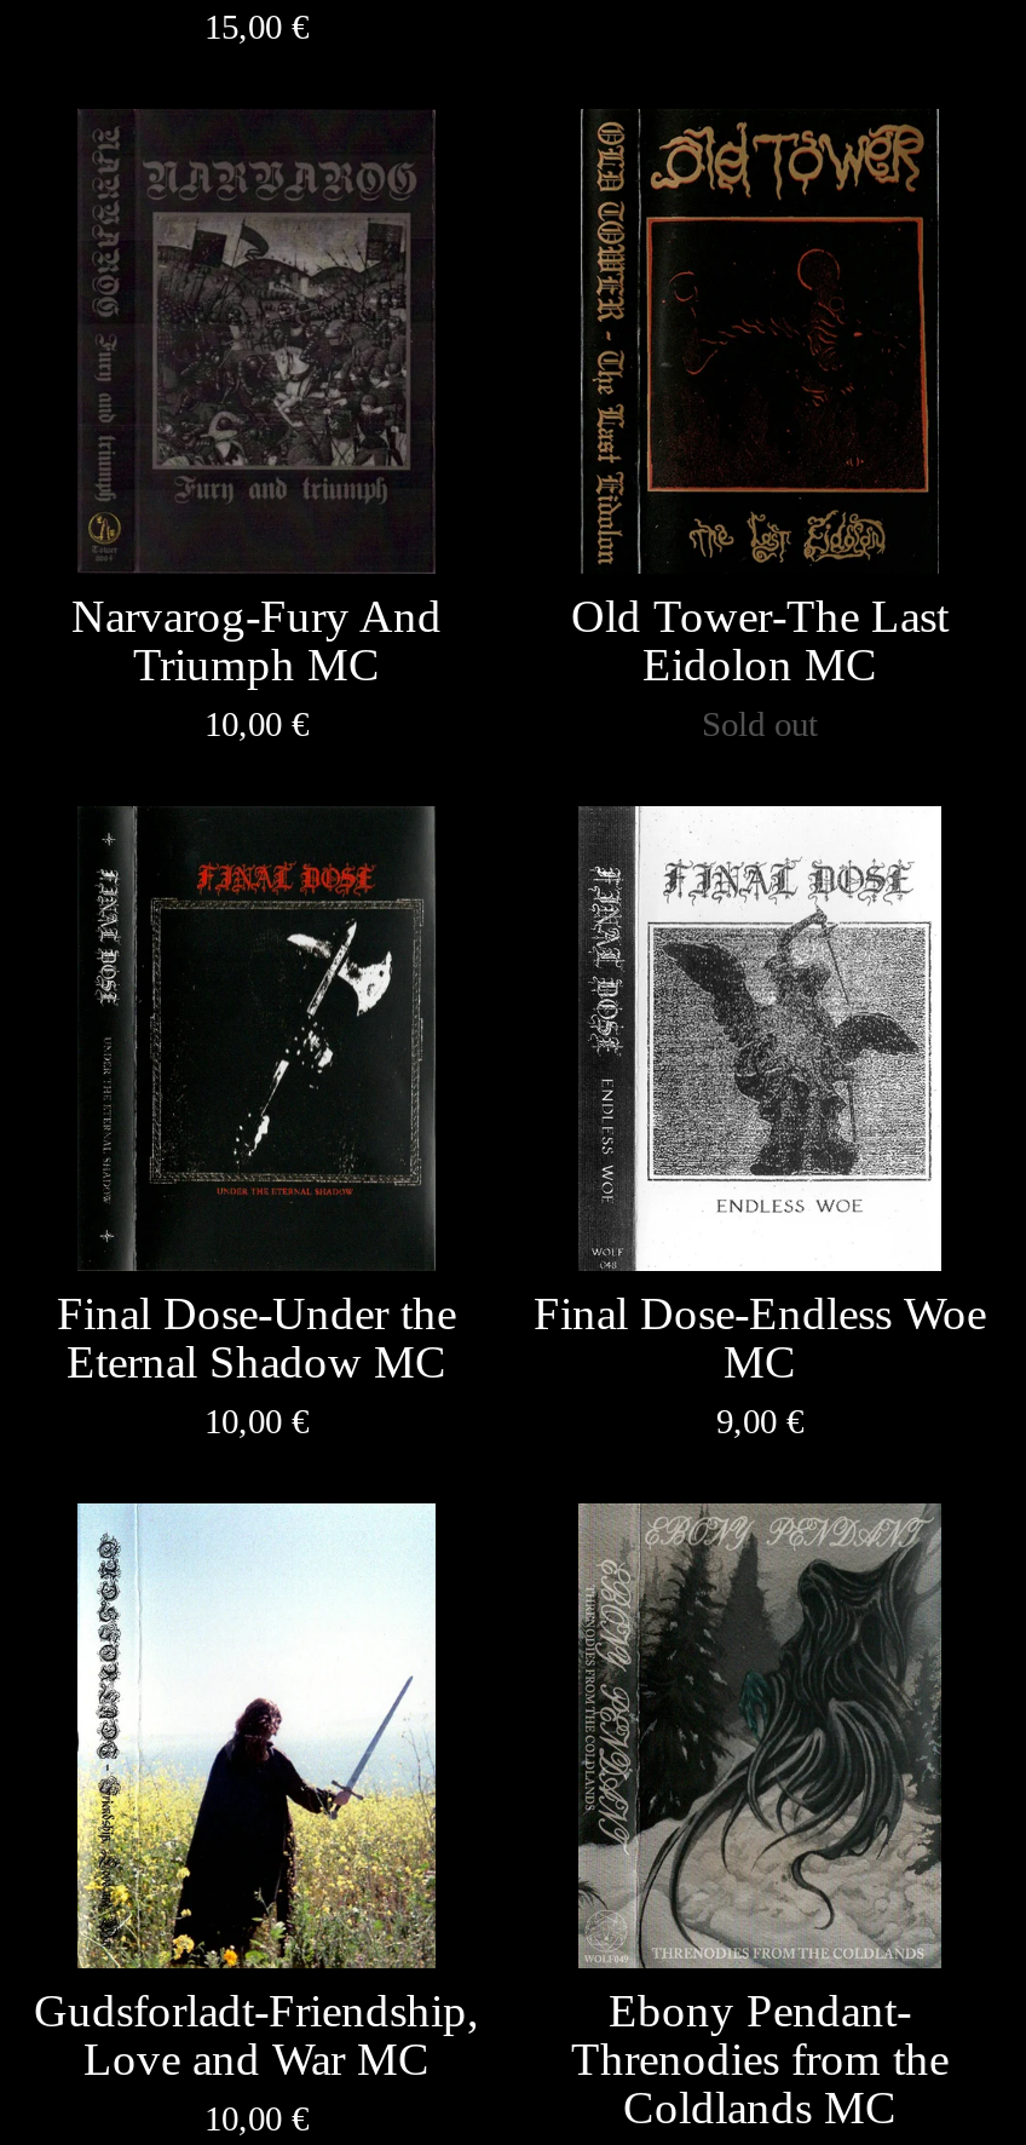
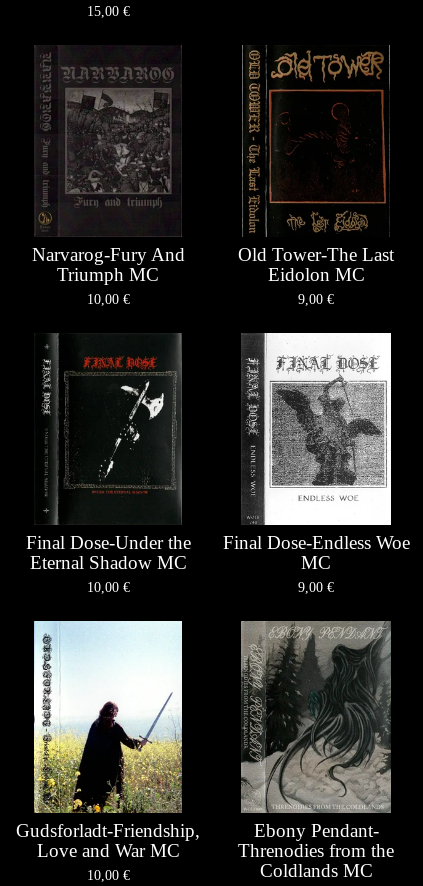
[702,705,818,743] Sold out -> [298,291,334,307] 9,00 €

